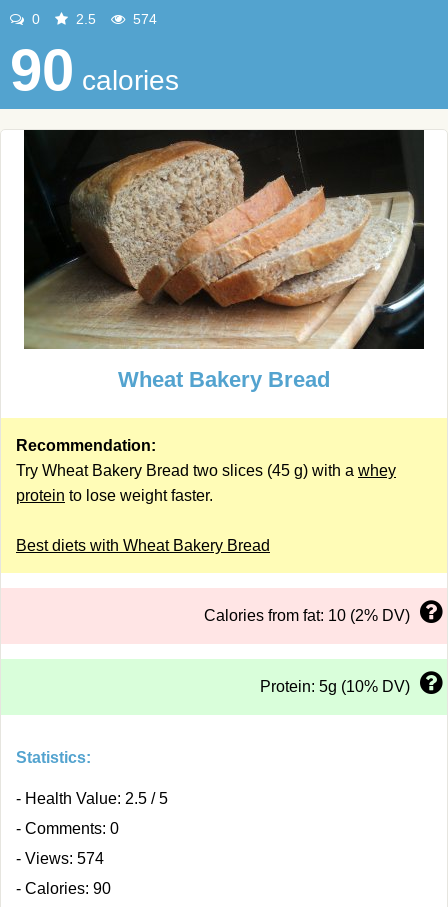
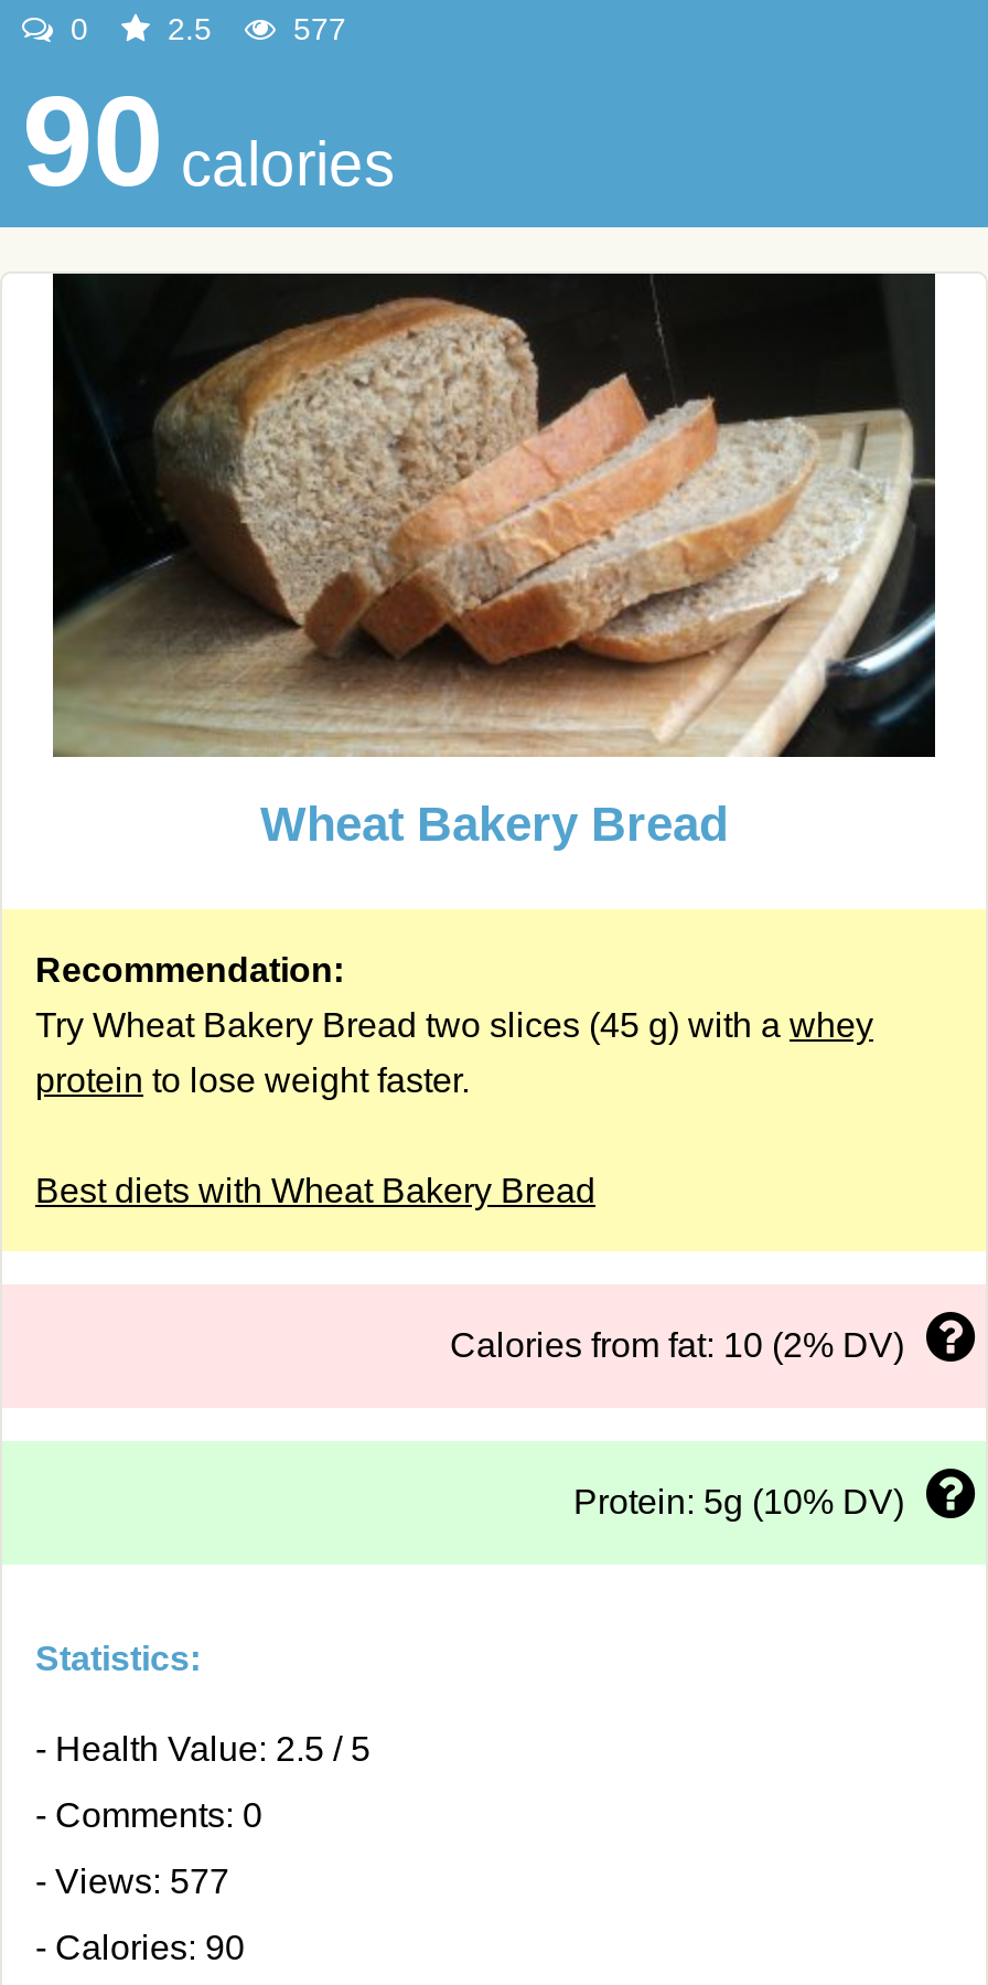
[129,11,157,27] 574 -> [284,11,346,46] 577
[16,850,104,867] - Views: 574 -> [35,1863,229,1900] - Views: 577

